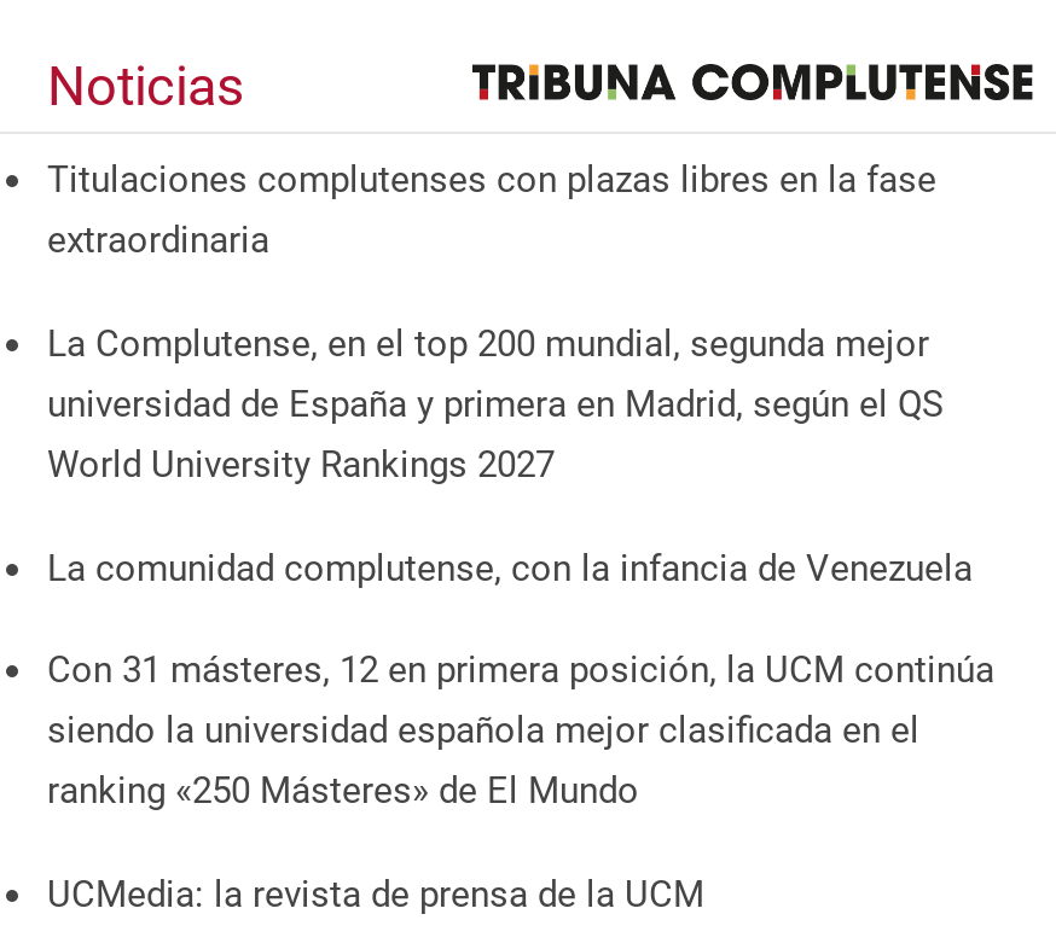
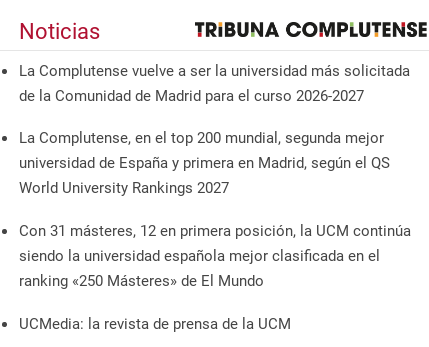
[47,159,936,263] Titulaciones complutenses con plazas libres en la fase | extraordinaria -> [19,62,410,105] La Complutense vuelve a ser la universidad más solicitada | de la Comunidad de Madrid para el curso 2026-2027
[47,546,973,589] La comunidad complutense, con la infancia de Venezuela -> none

